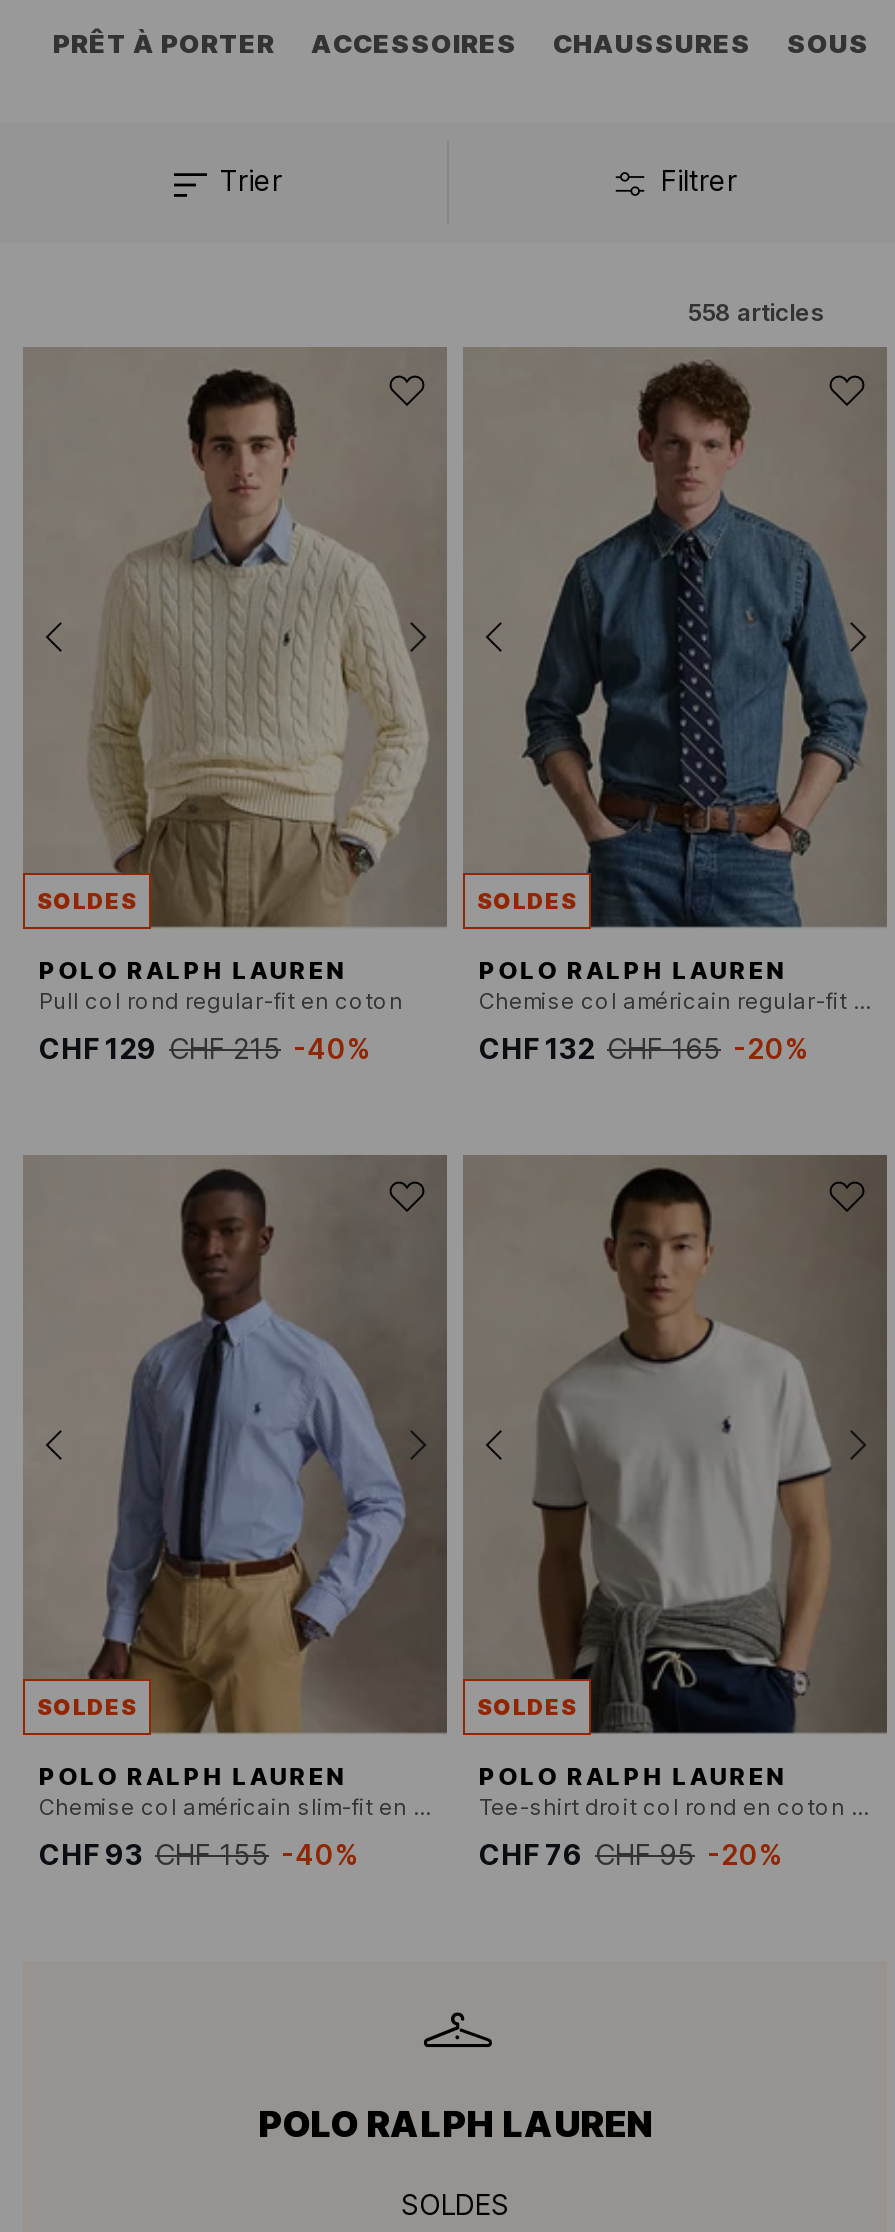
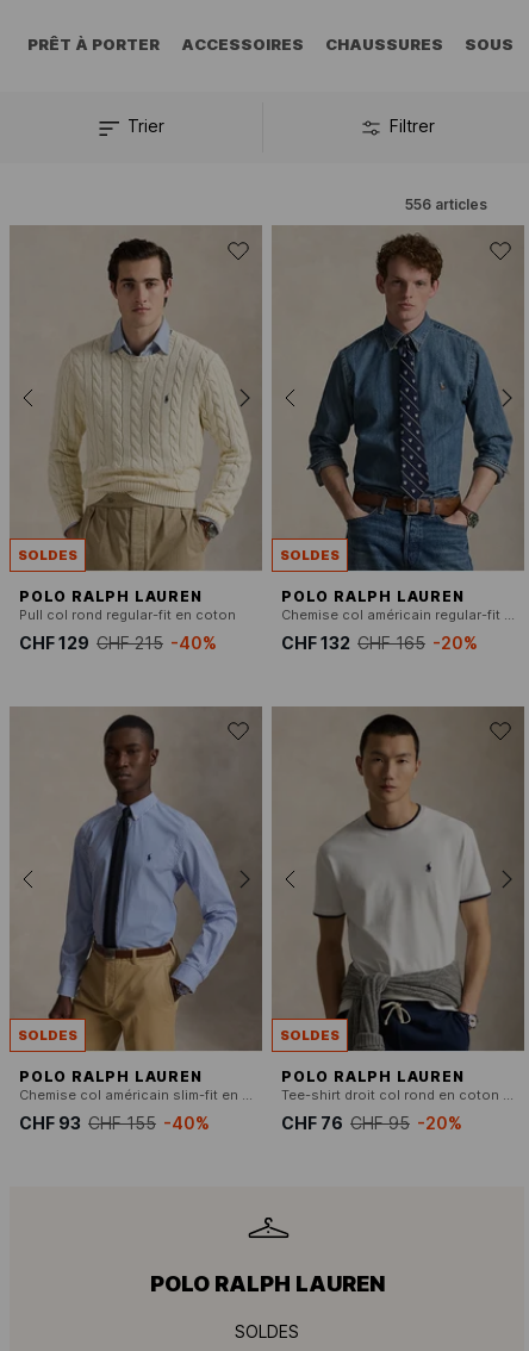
[687,297,825,327] 558 articles -> [405,196,487,213] 556 articles

